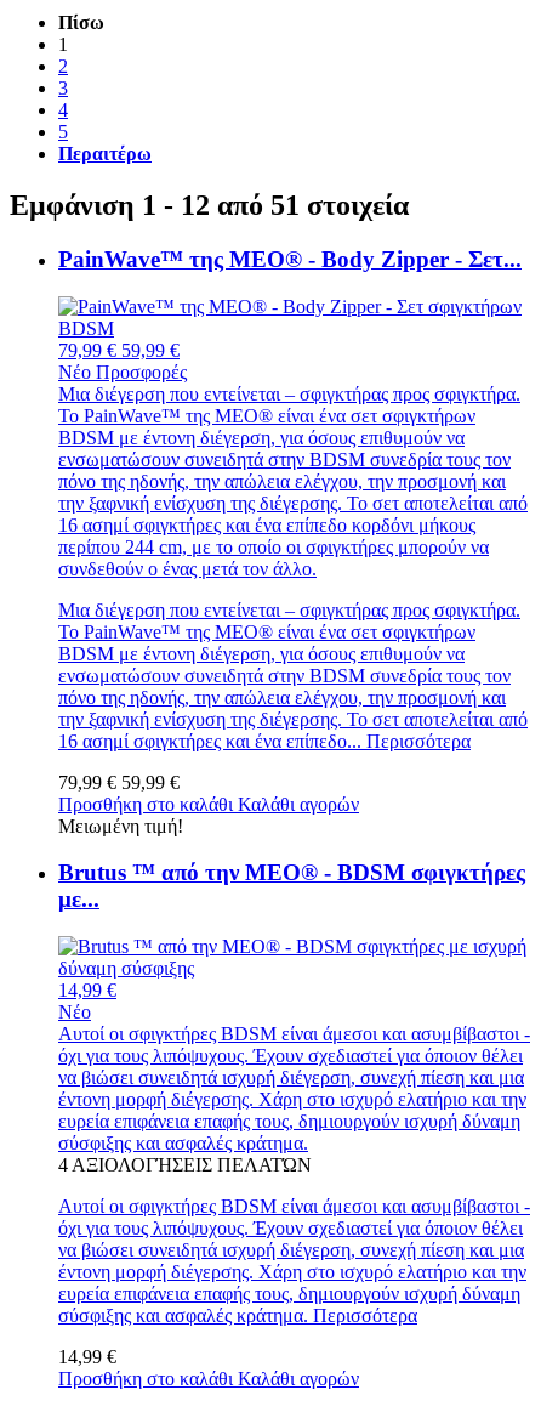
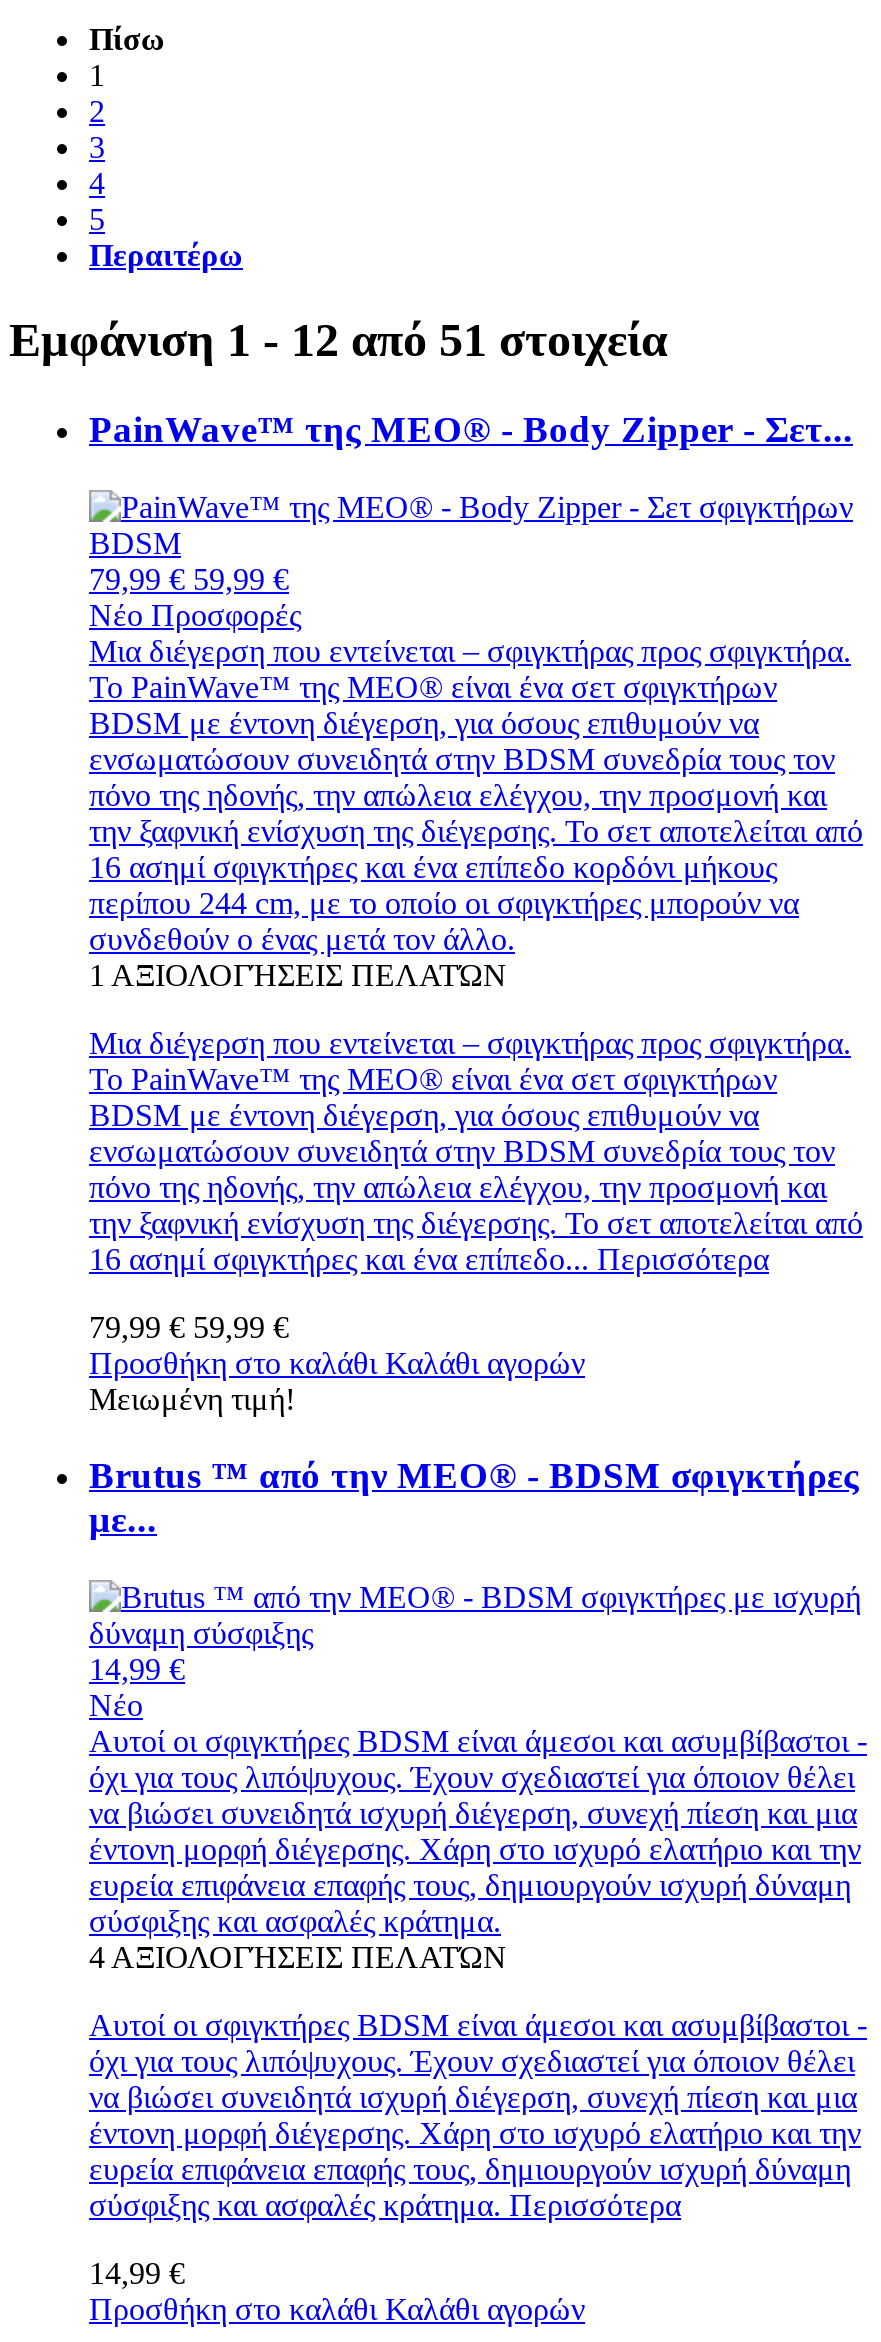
none -> [89,957,507,991] 1 ΑΞΙΟΛΟΓΉΣΕΙΣ ΠΕΛΑΤΏΝ

